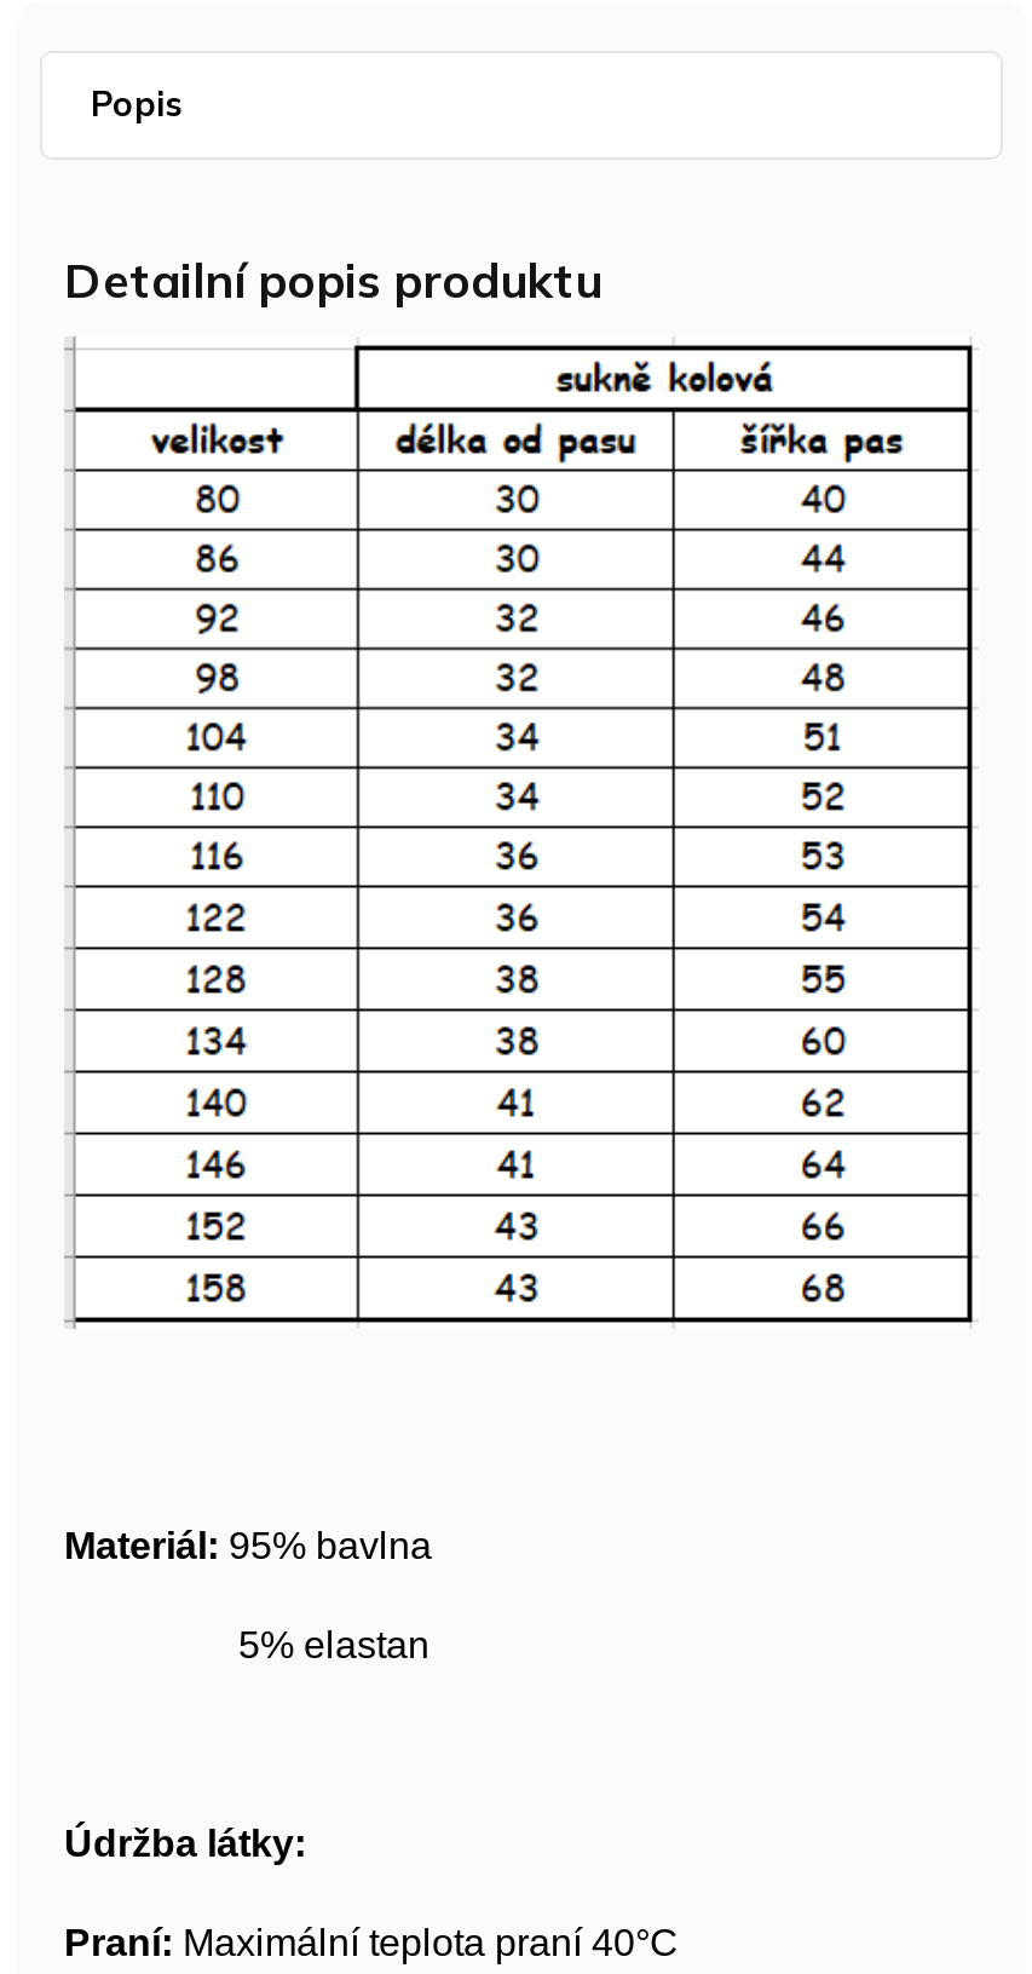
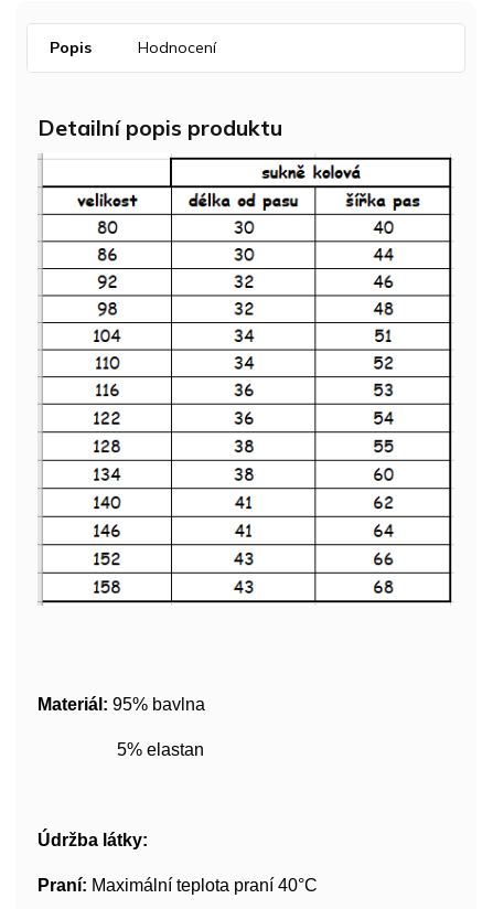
none -> [138,37,216,57] Hodnocení

